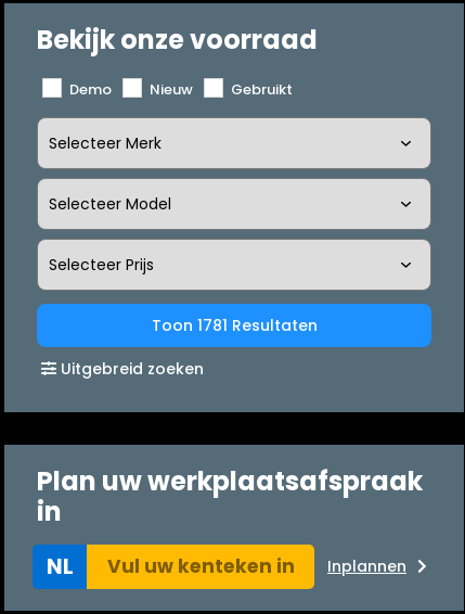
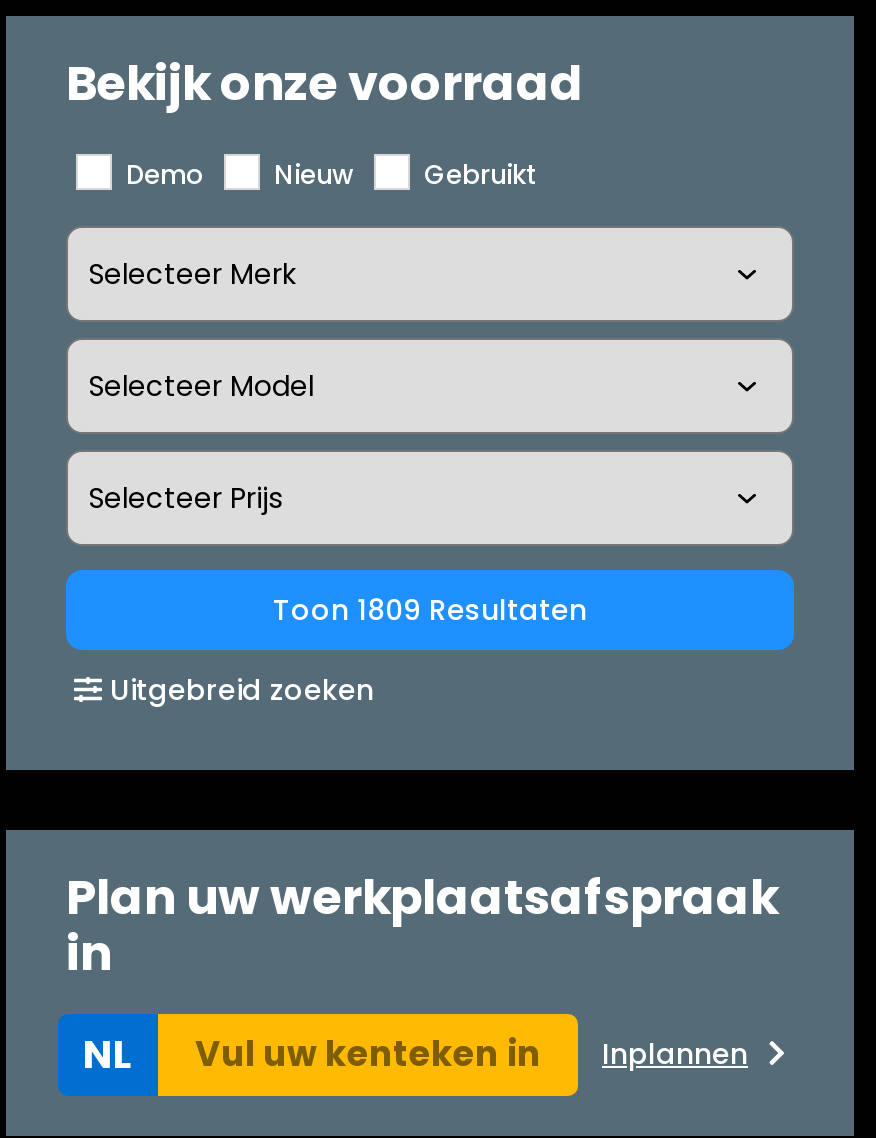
[151,315,317,336] Toon 1781 Resultaten -> [273,590,587,630] Toon 1809 Resultaten

